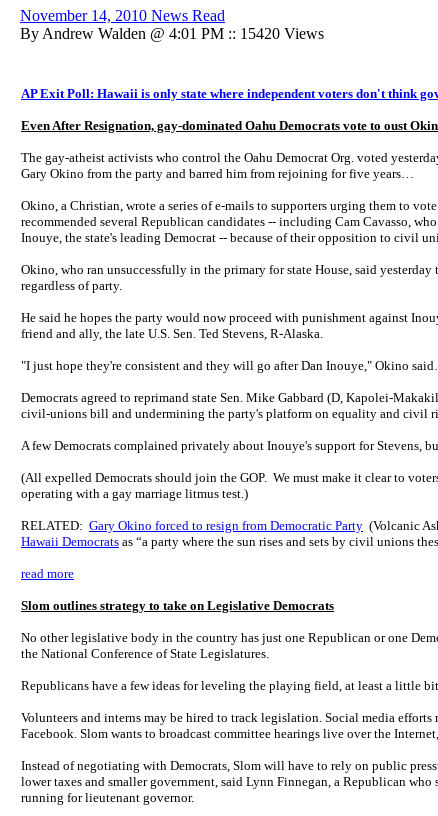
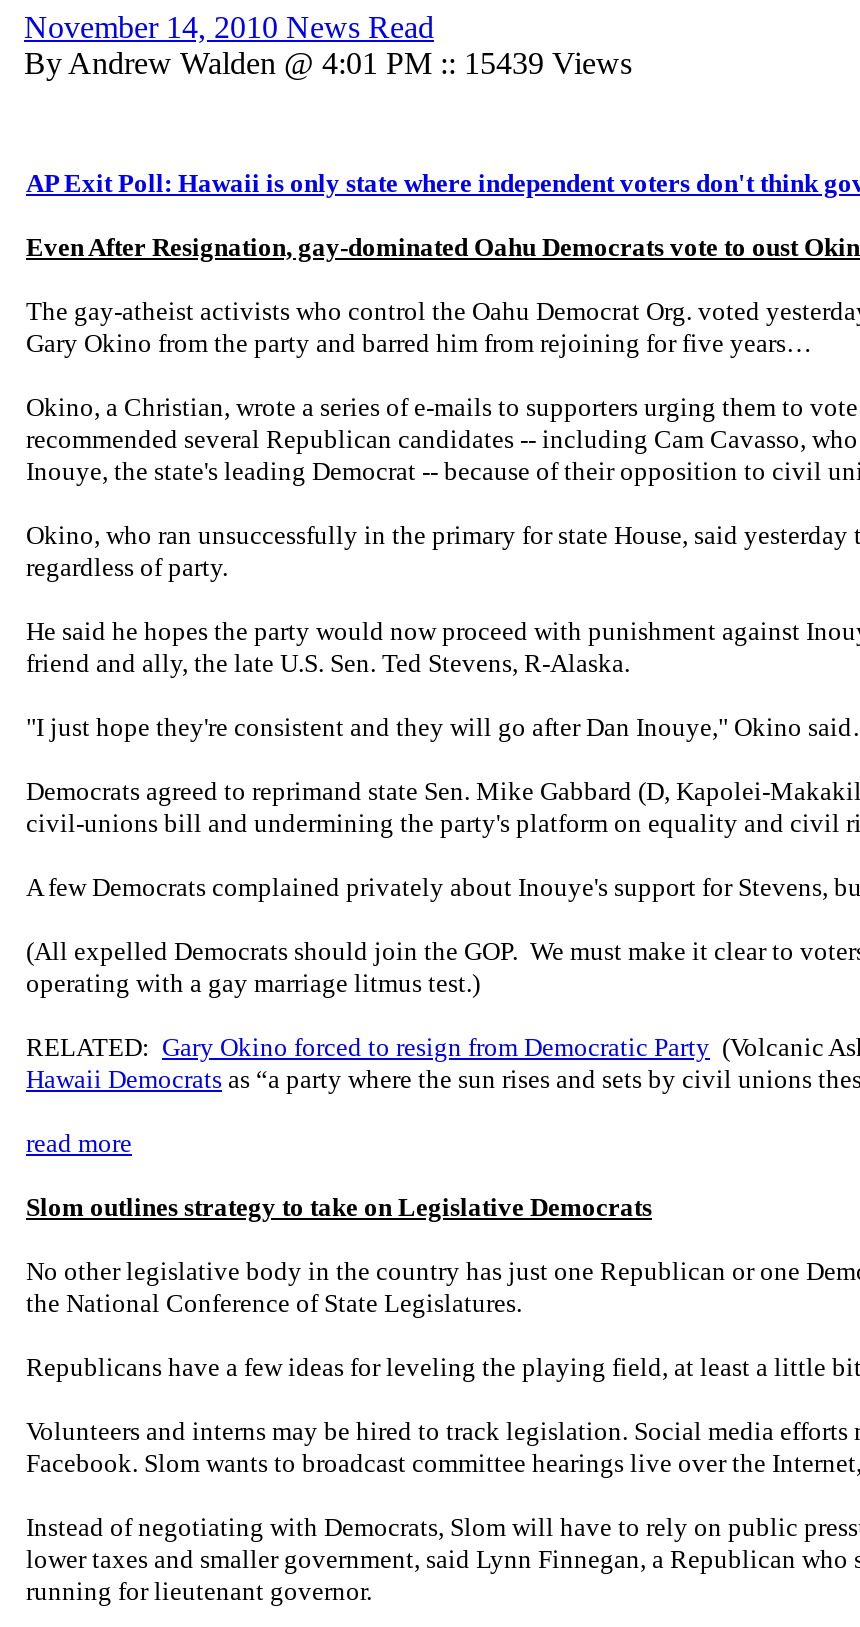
[20,25,324,42] By Andrew Walden @ 4:01 PM :: 15420 Views -> [24,46,632,80] By Andrew Walden @ 4:01 PM :: 15439 Views

